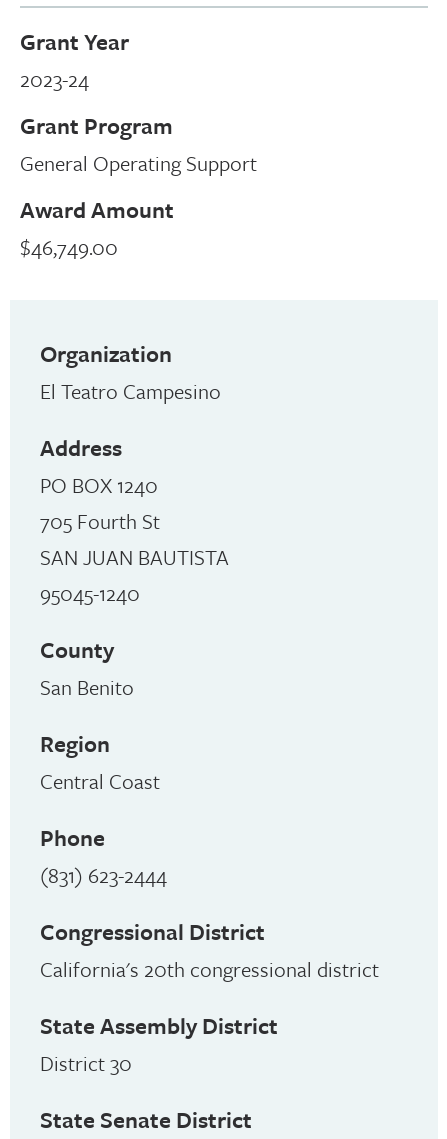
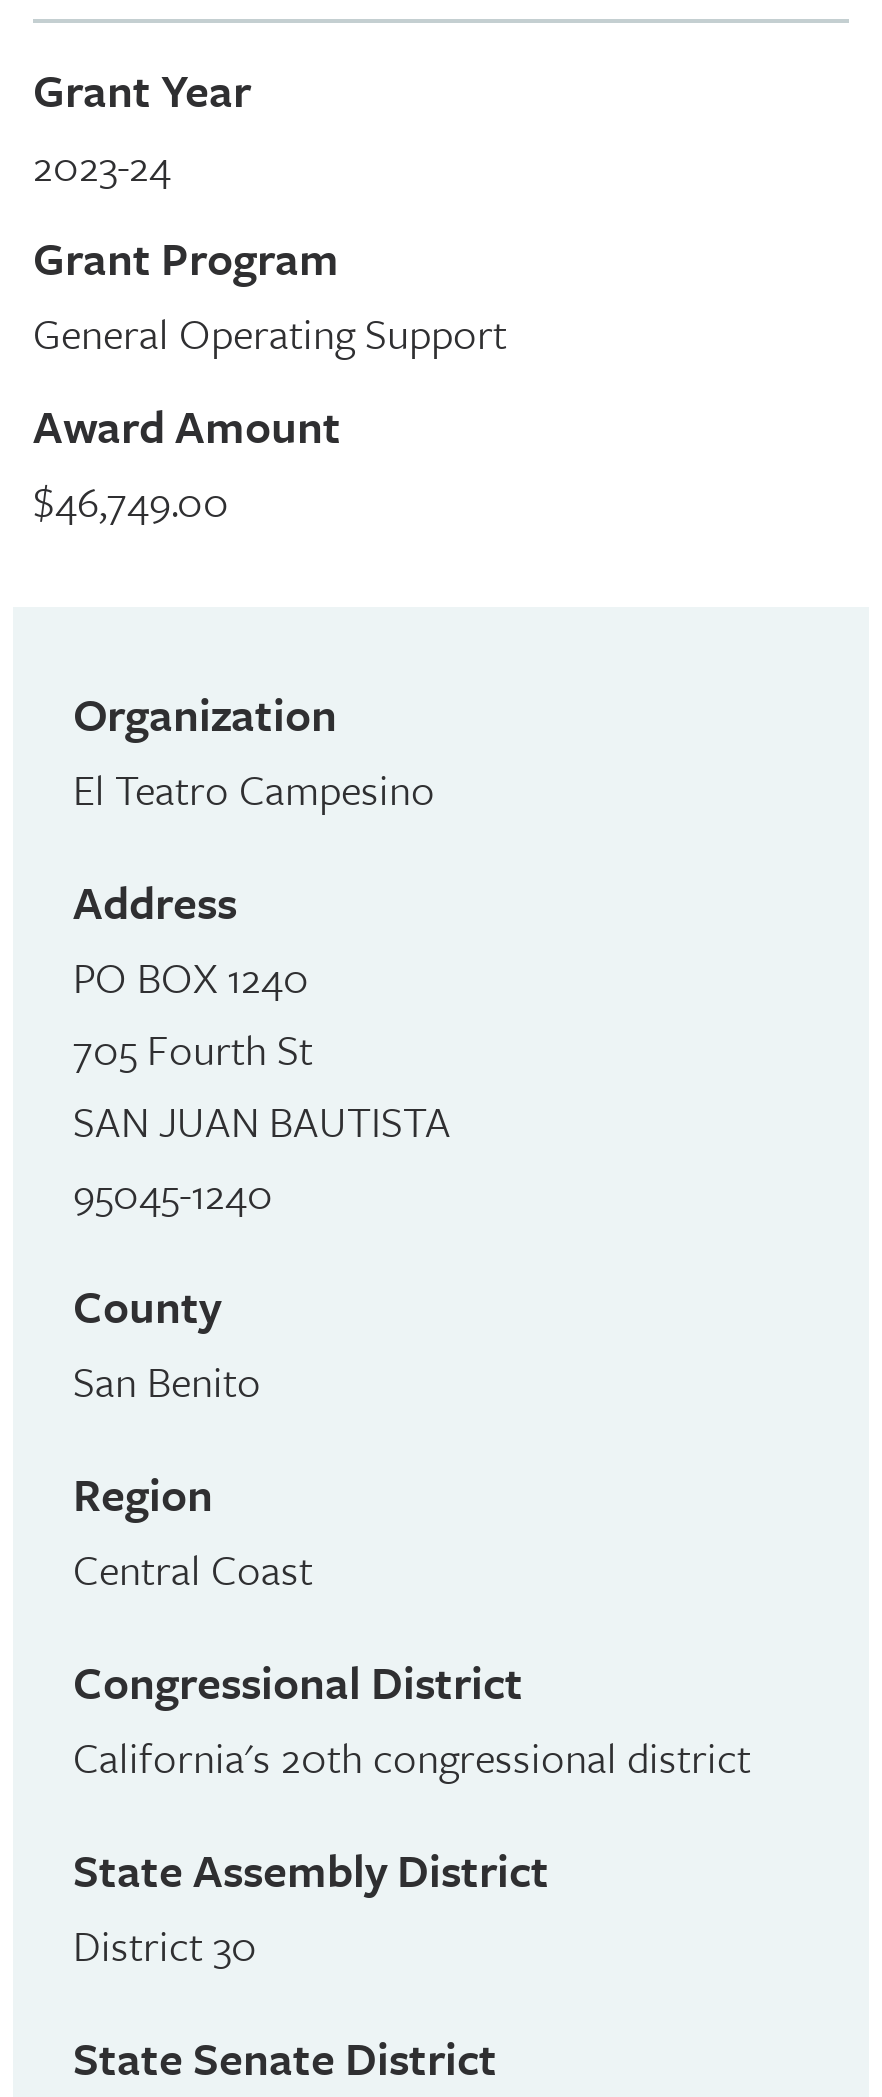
[40,821,167,890] Phone | (831) 623-2444 -> none

